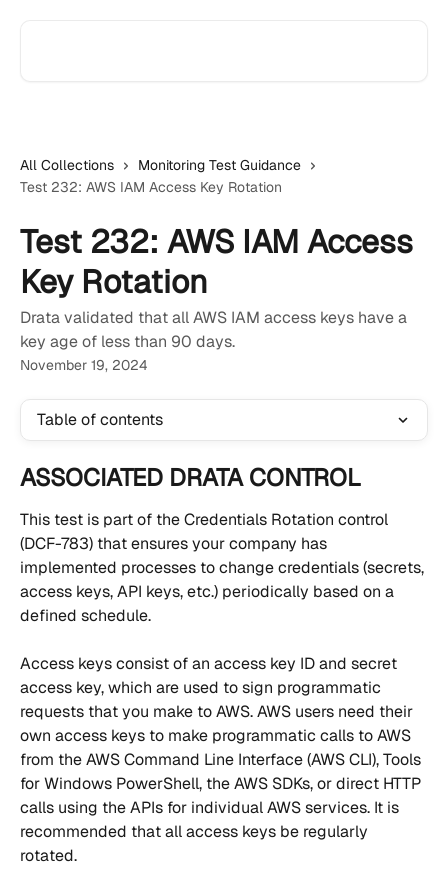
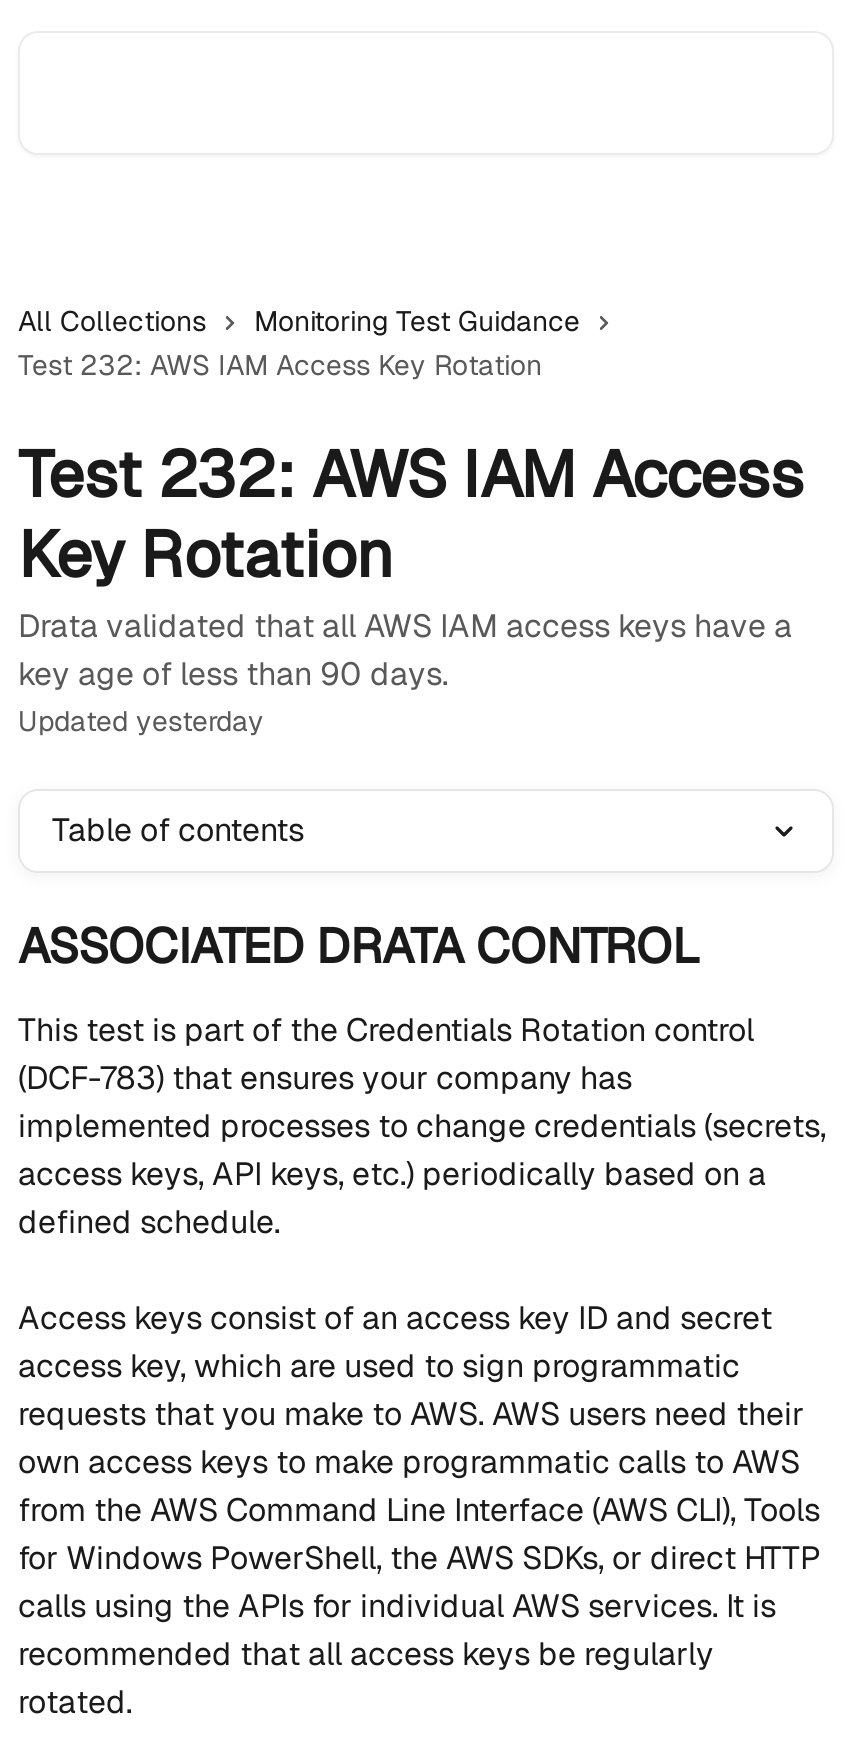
[20,356,148,374] November 19, 2024 -> [18,703,264,739] Updated yesterday

